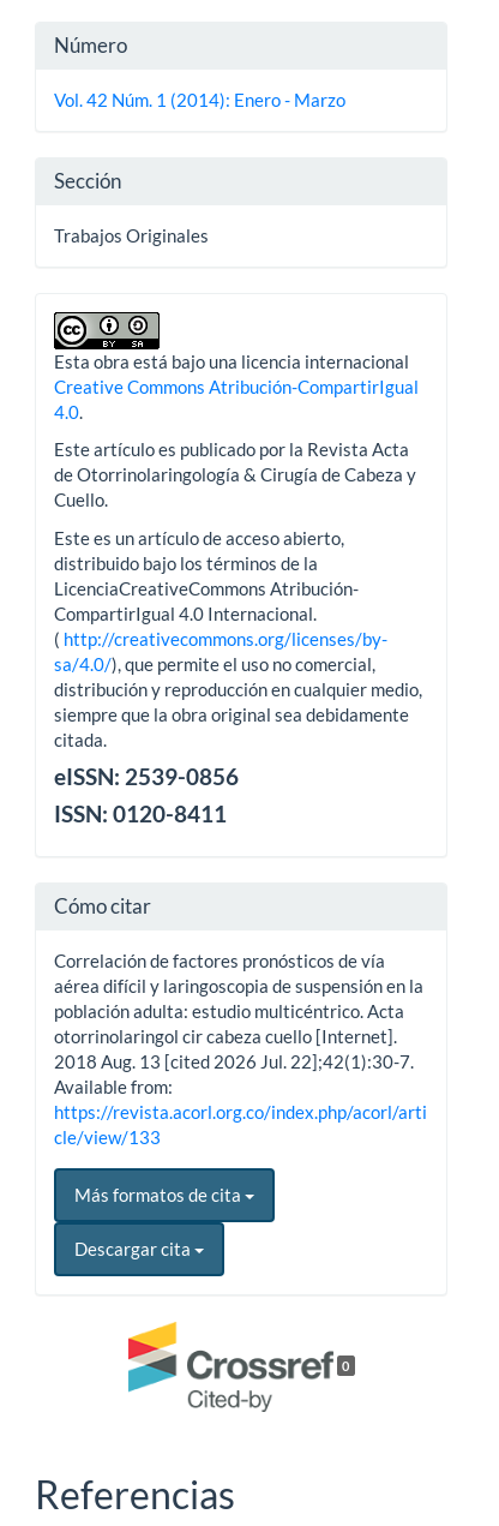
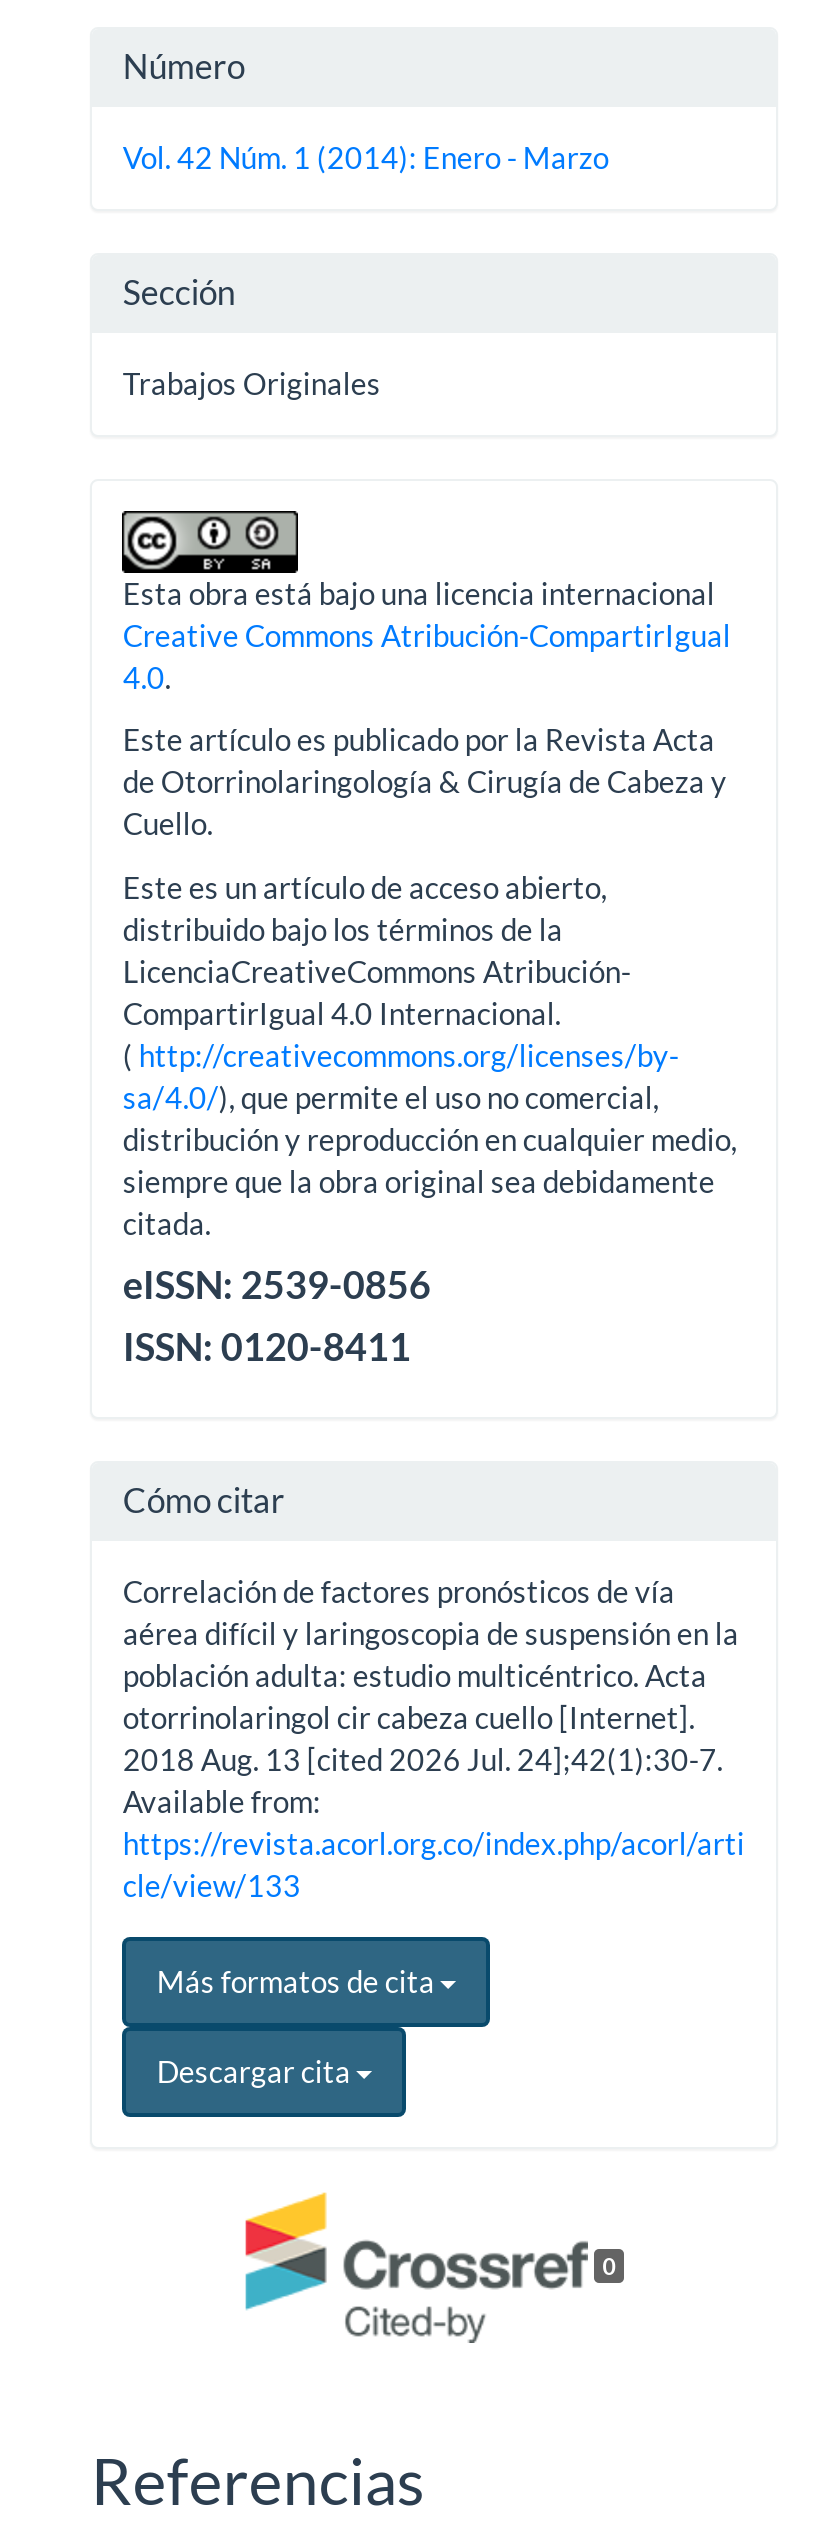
[54,1051,414,1072] 2018 Aug. 13 [cited 2026 Jul. 22];42(1):30-7. -> [123,1741,723,1777] 2018 Aug. 13 [cited 2026 Jul. 24];42(1):30-7.

